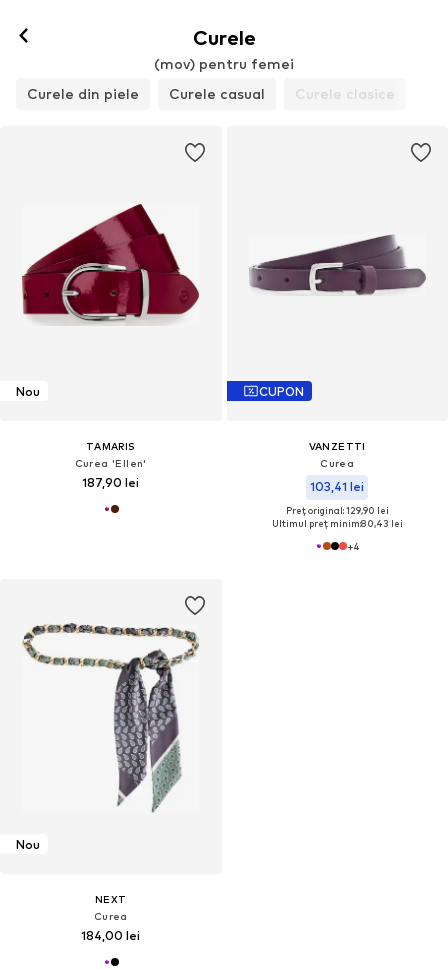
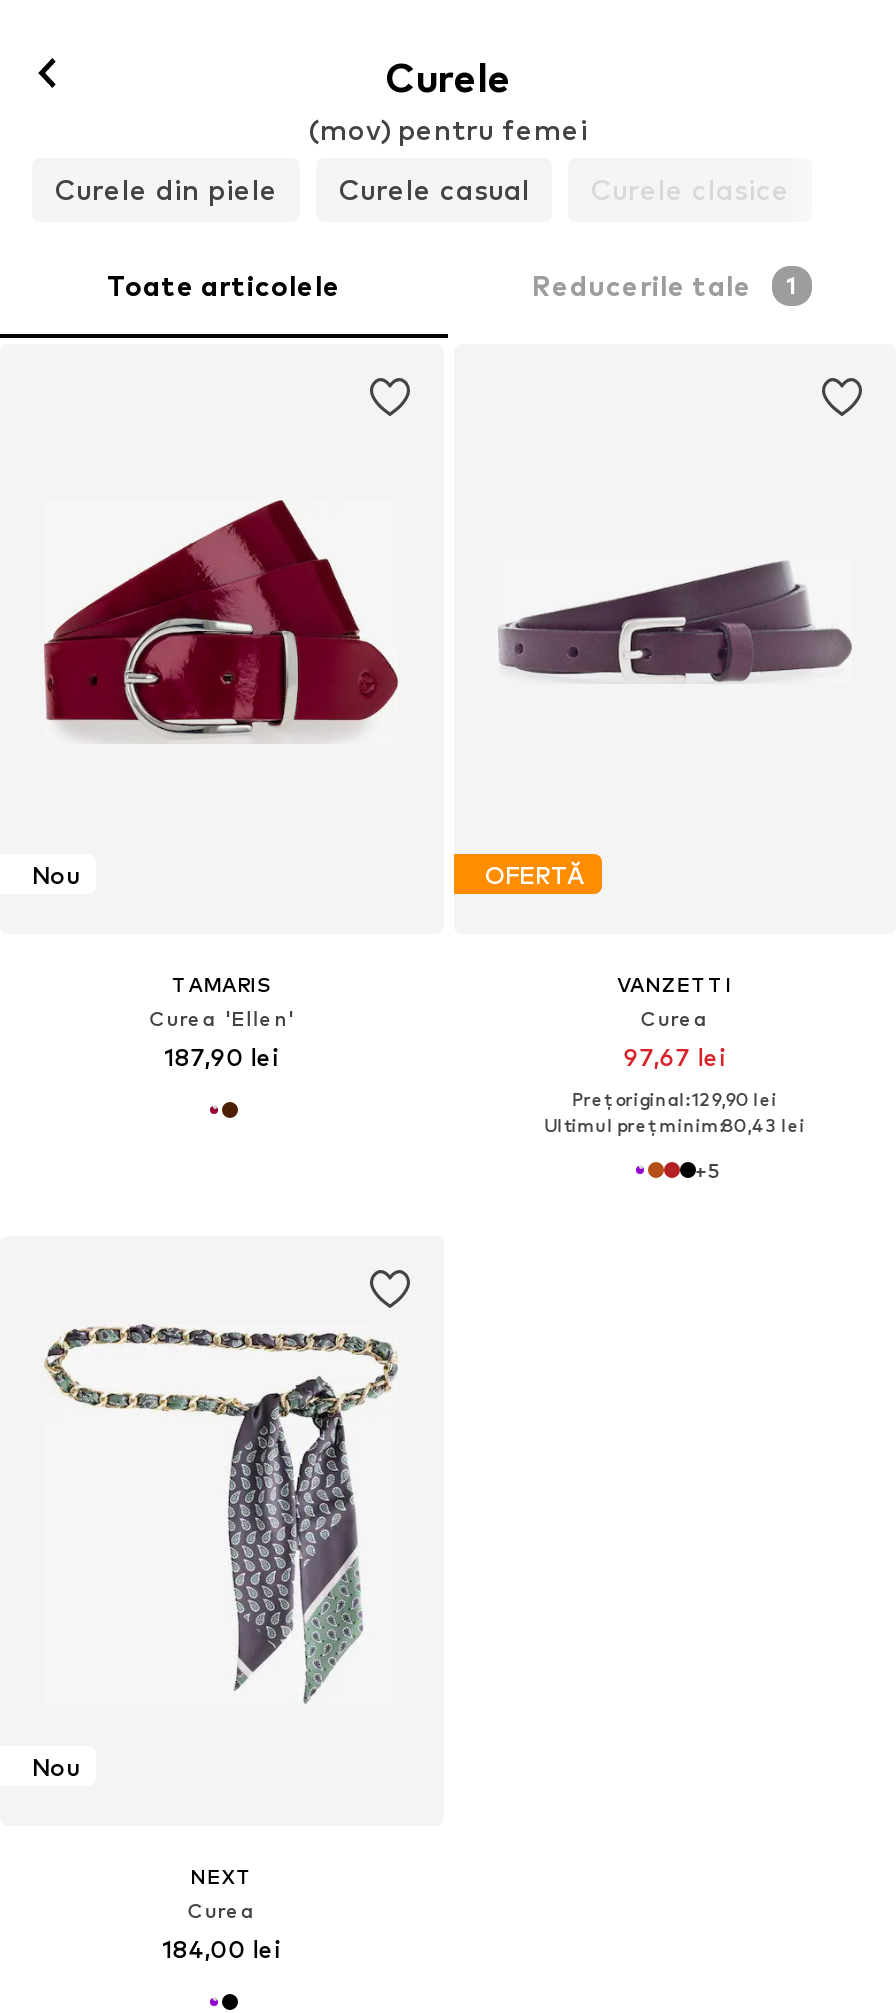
none -> [107,268,798,302] Toate articolele | Reducerile tale | 1
[258,384,303,399] CUPON -> [485,860,585,890] OFERTĂ
[310,479,364,494] 103,41 lei -> [624,1043,726,1073] 97,67 lei
[347,540,360,552] +4 -> [696,1159,718,1183] +5

